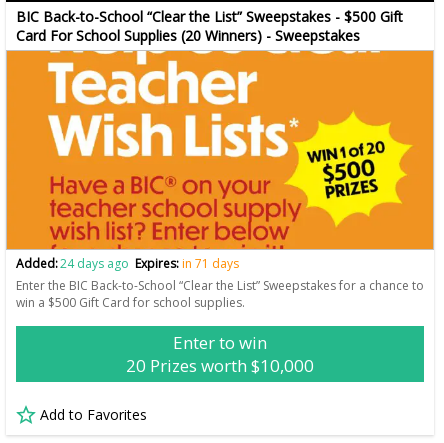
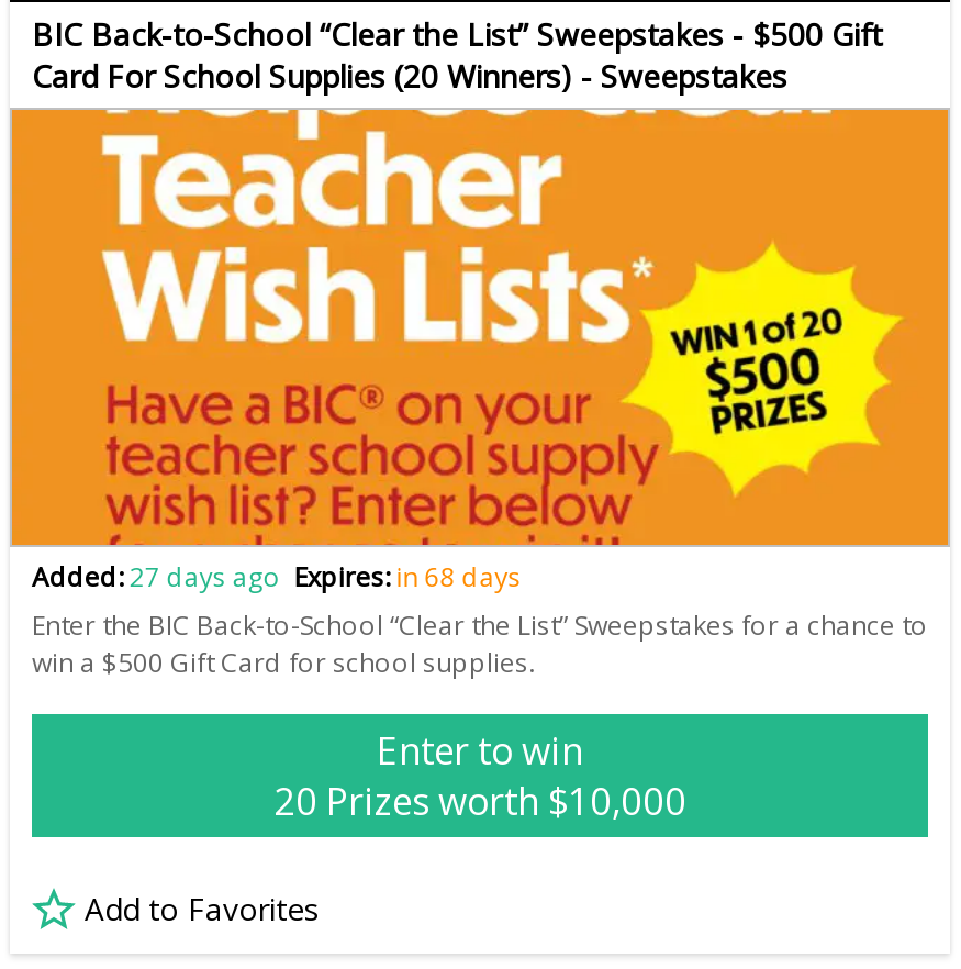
[16,255,239,272] Added: 24 days ago Expires: in 71 days -> [32,559,521,596] Added: 27 days ago Expires: in 68 days

